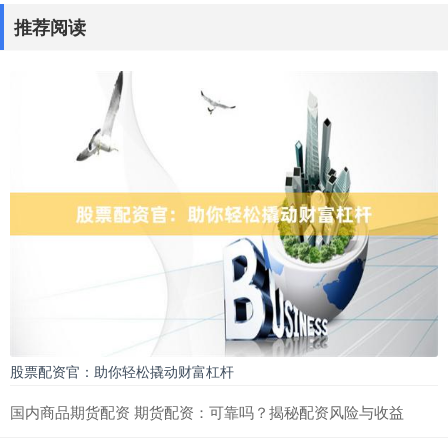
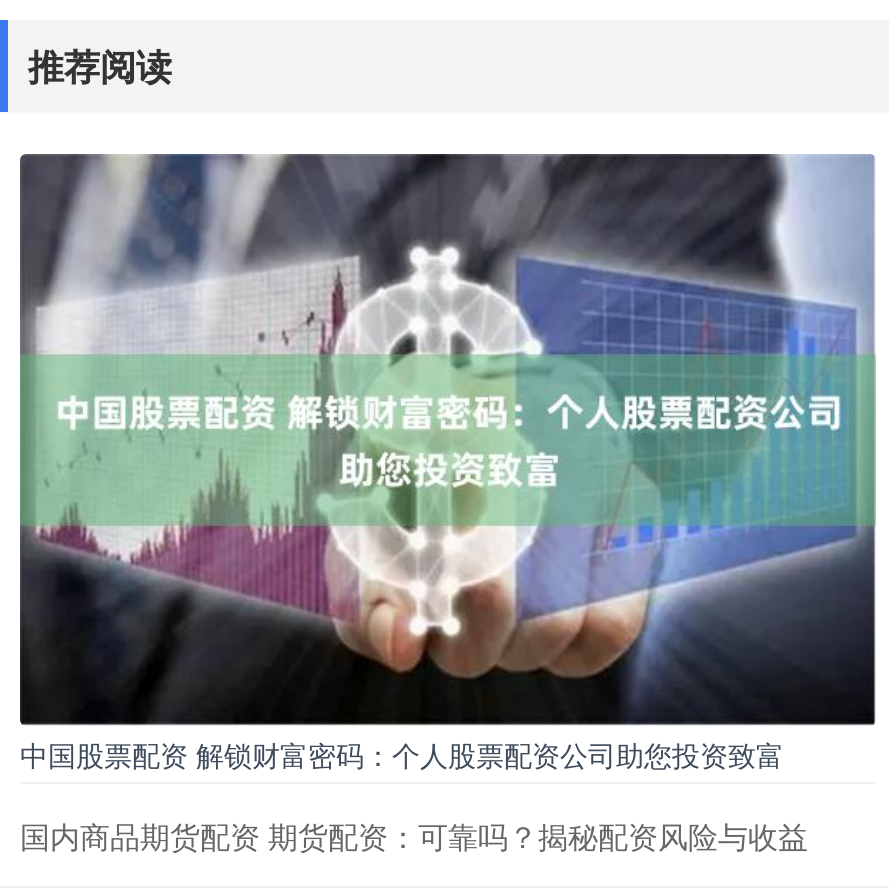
[9,71,439,381] [image] | 股票配资官：助你轻松撬动财富杠杆 -> [18,152,878,773] [image] | 中国股票配资 解锁财富密码：个人股票配资公司助您投资致富

